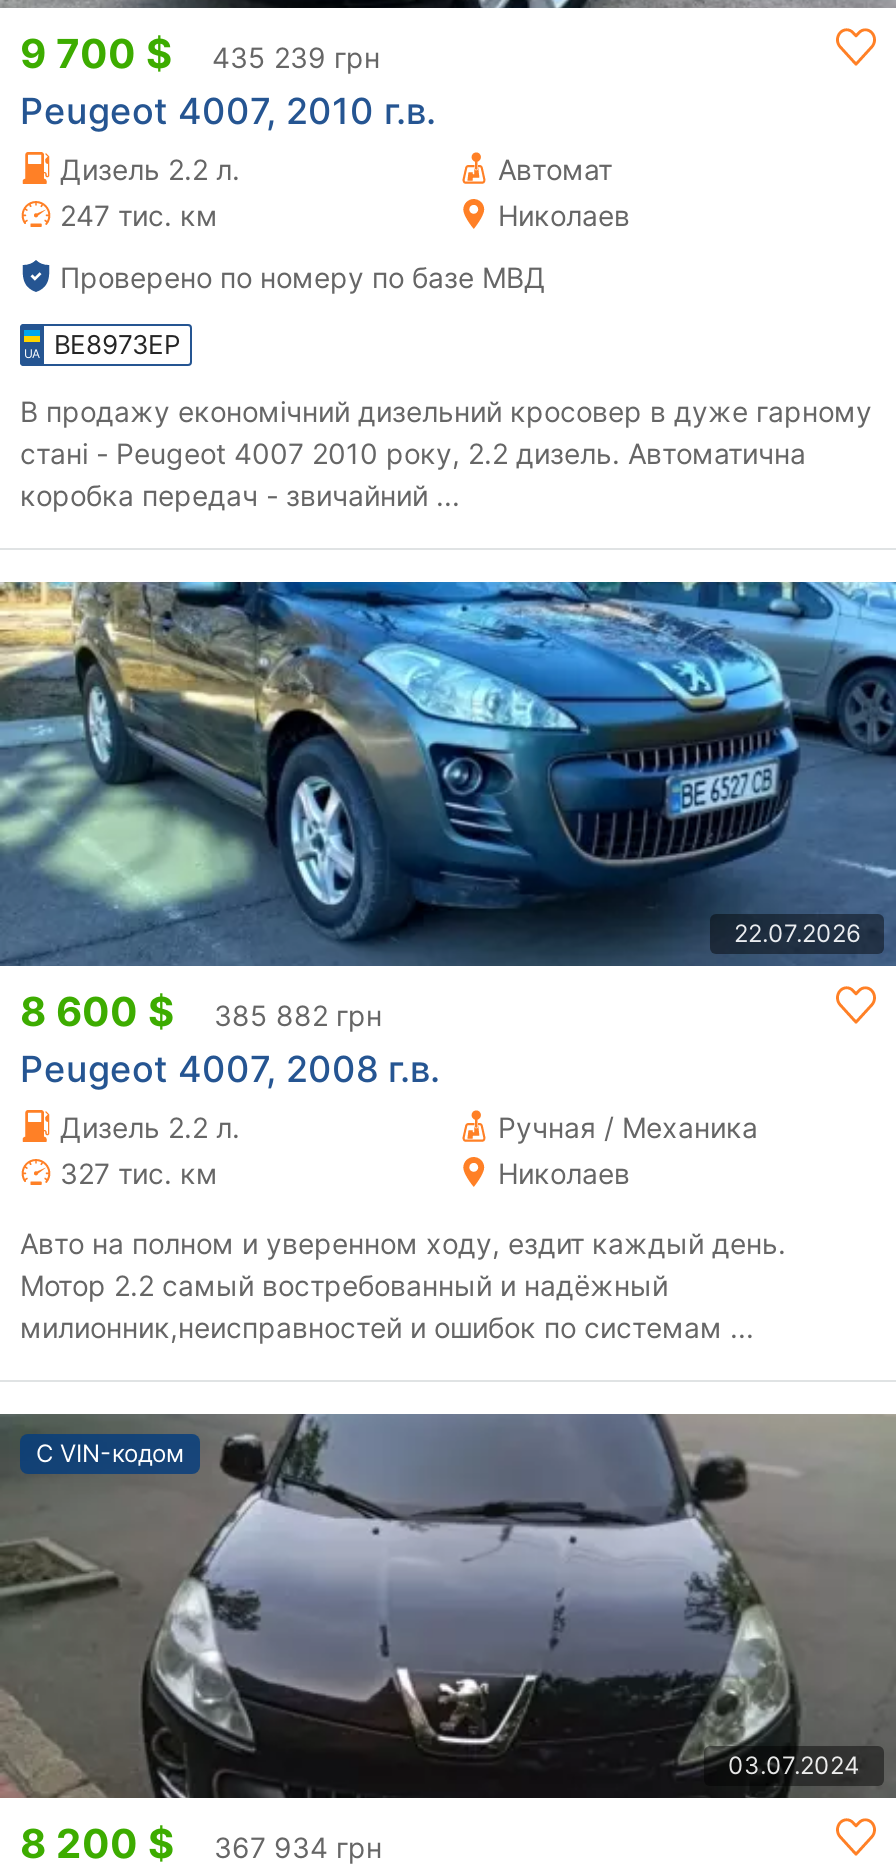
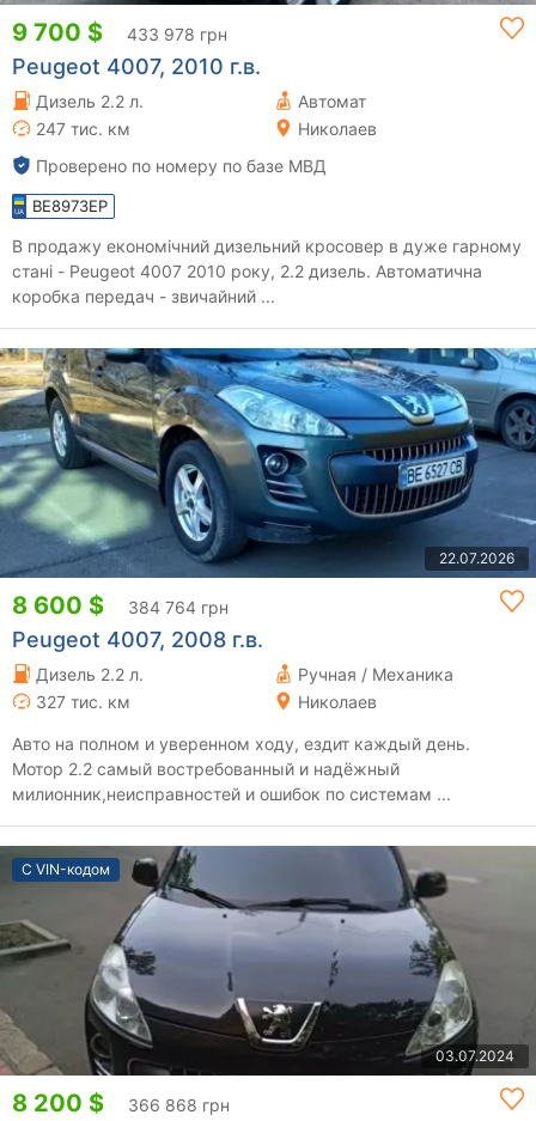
[20,29,380,77] 9 700 $ 435 239 грн -> [12,17,227,46] 9 700 $ 433 978 грн
[20,987,382,1035] 8 600 $ 385 882 грн -> [12,591,229,619] 8 600 $ 384 764 грн
[20,1819,382,1867] 8 200 $ 367 934 грн -> [12,1088,230,1117] 8 200 $ 366 868 грн

